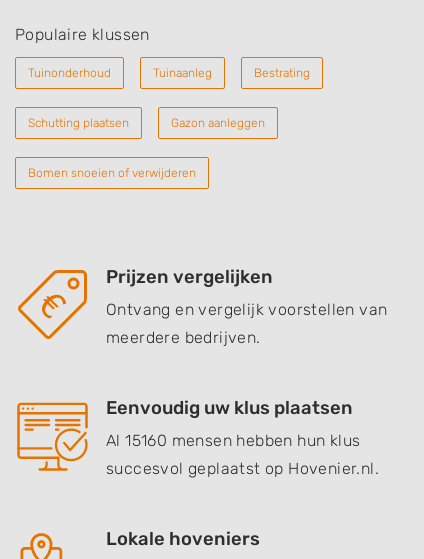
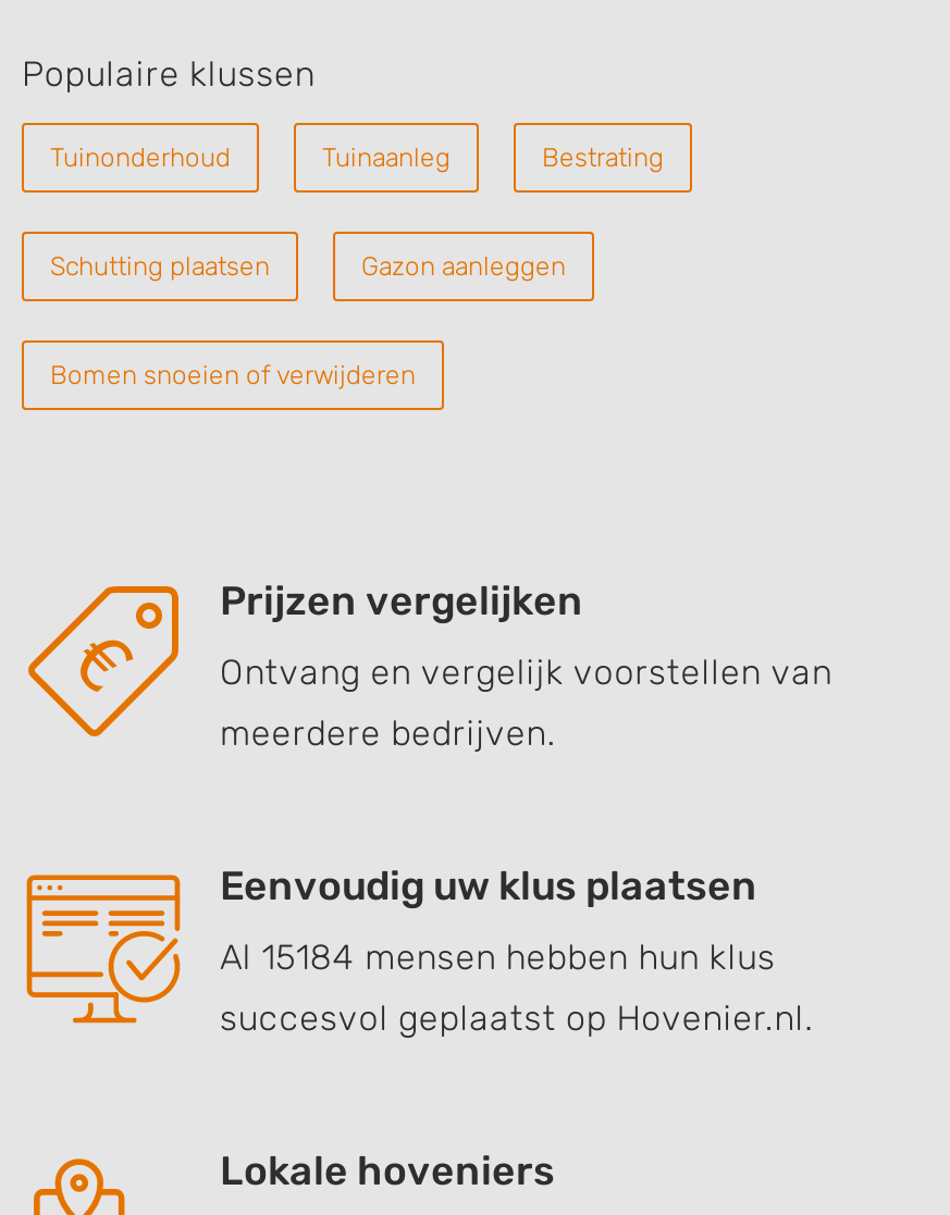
[106,431,360,450] Al 15160 mensen hebben hun klus -> [220,937,776,978] Al 15184 mensen hebben hun klus

